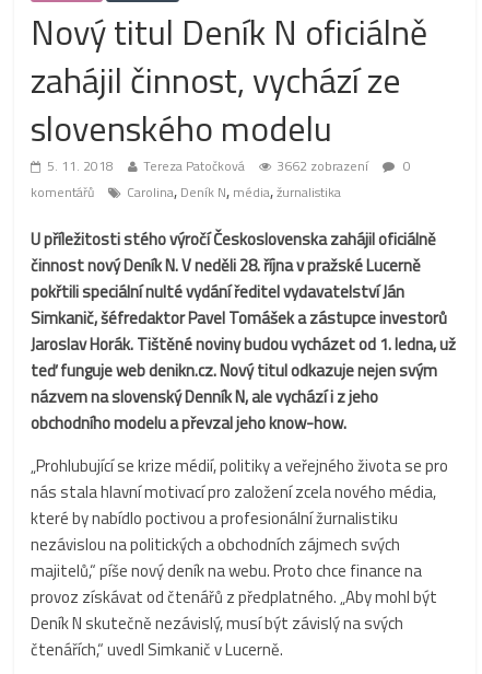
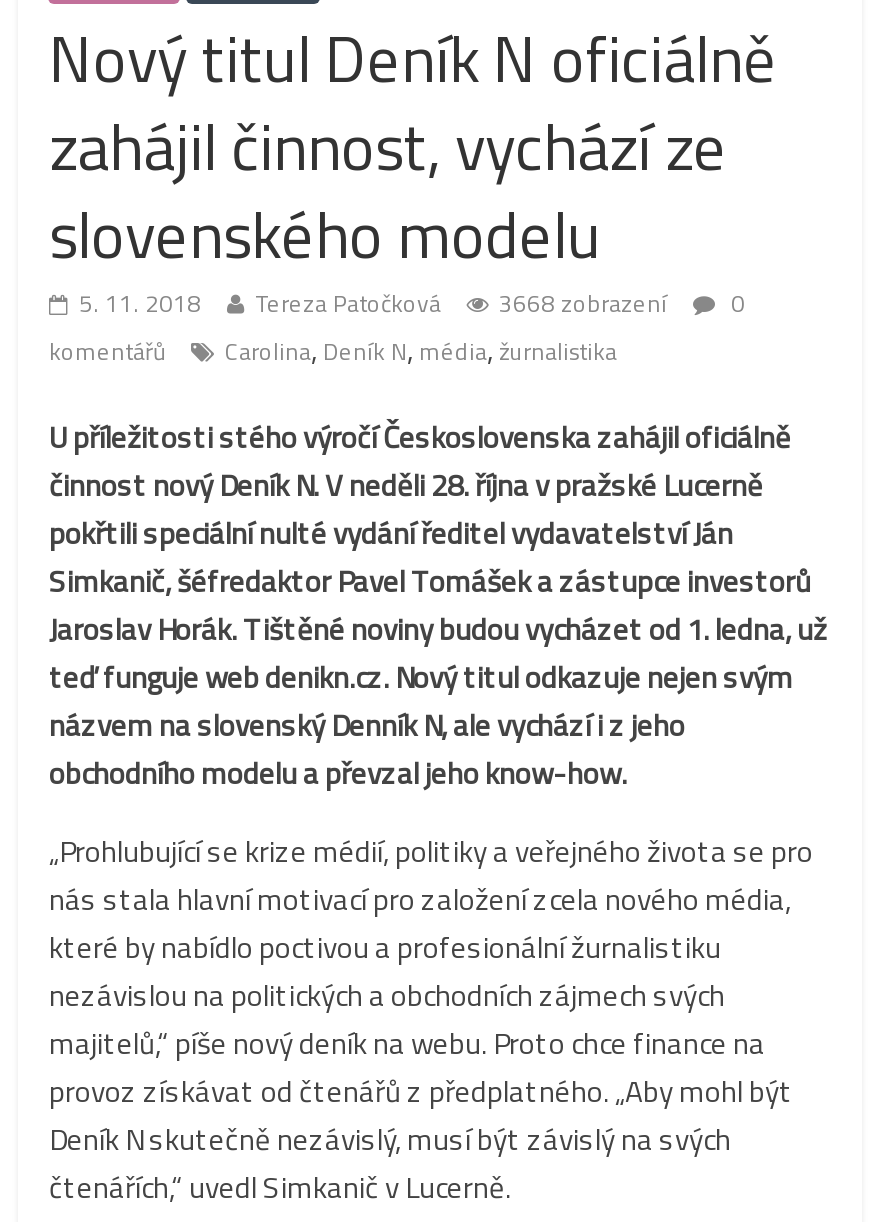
[277,155,369,176] 3662 zobrazení -> [499,283,667,321] 3668 zobrazení

